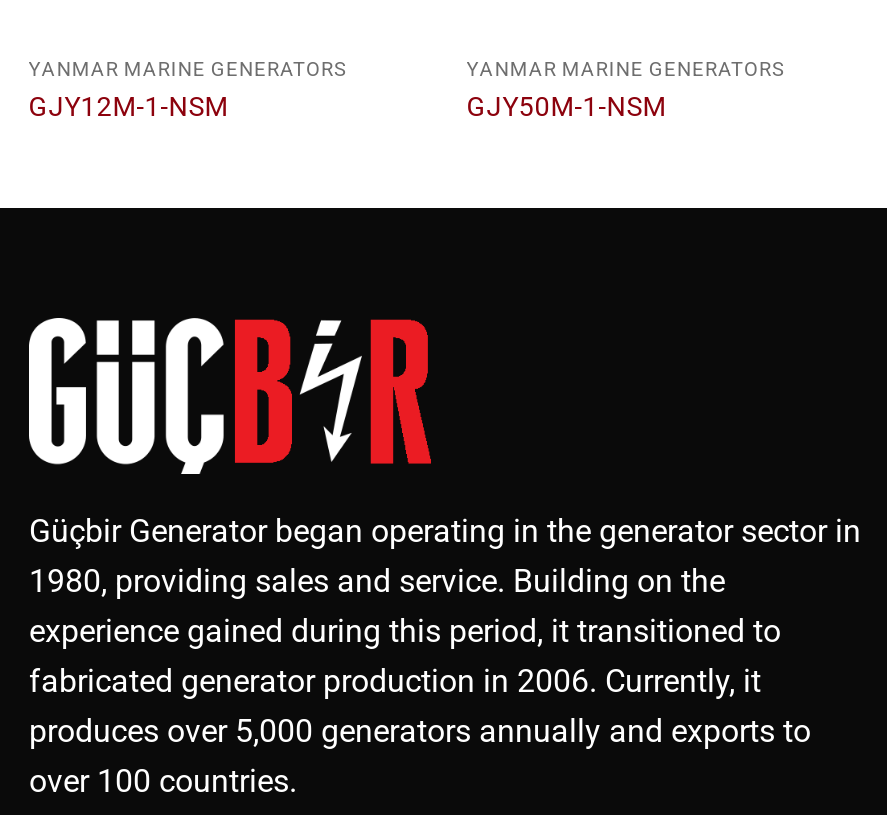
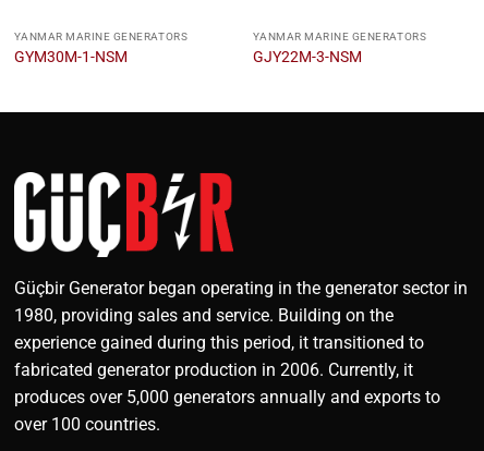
[29,90,229,122] GJY12M-1-NSM -> [14,48,127,65] GYM30M-1-NSM
[467,90,667,122] GJY50M-1-NSM -> [253,48,362,65] GJY22M-3-NSM

